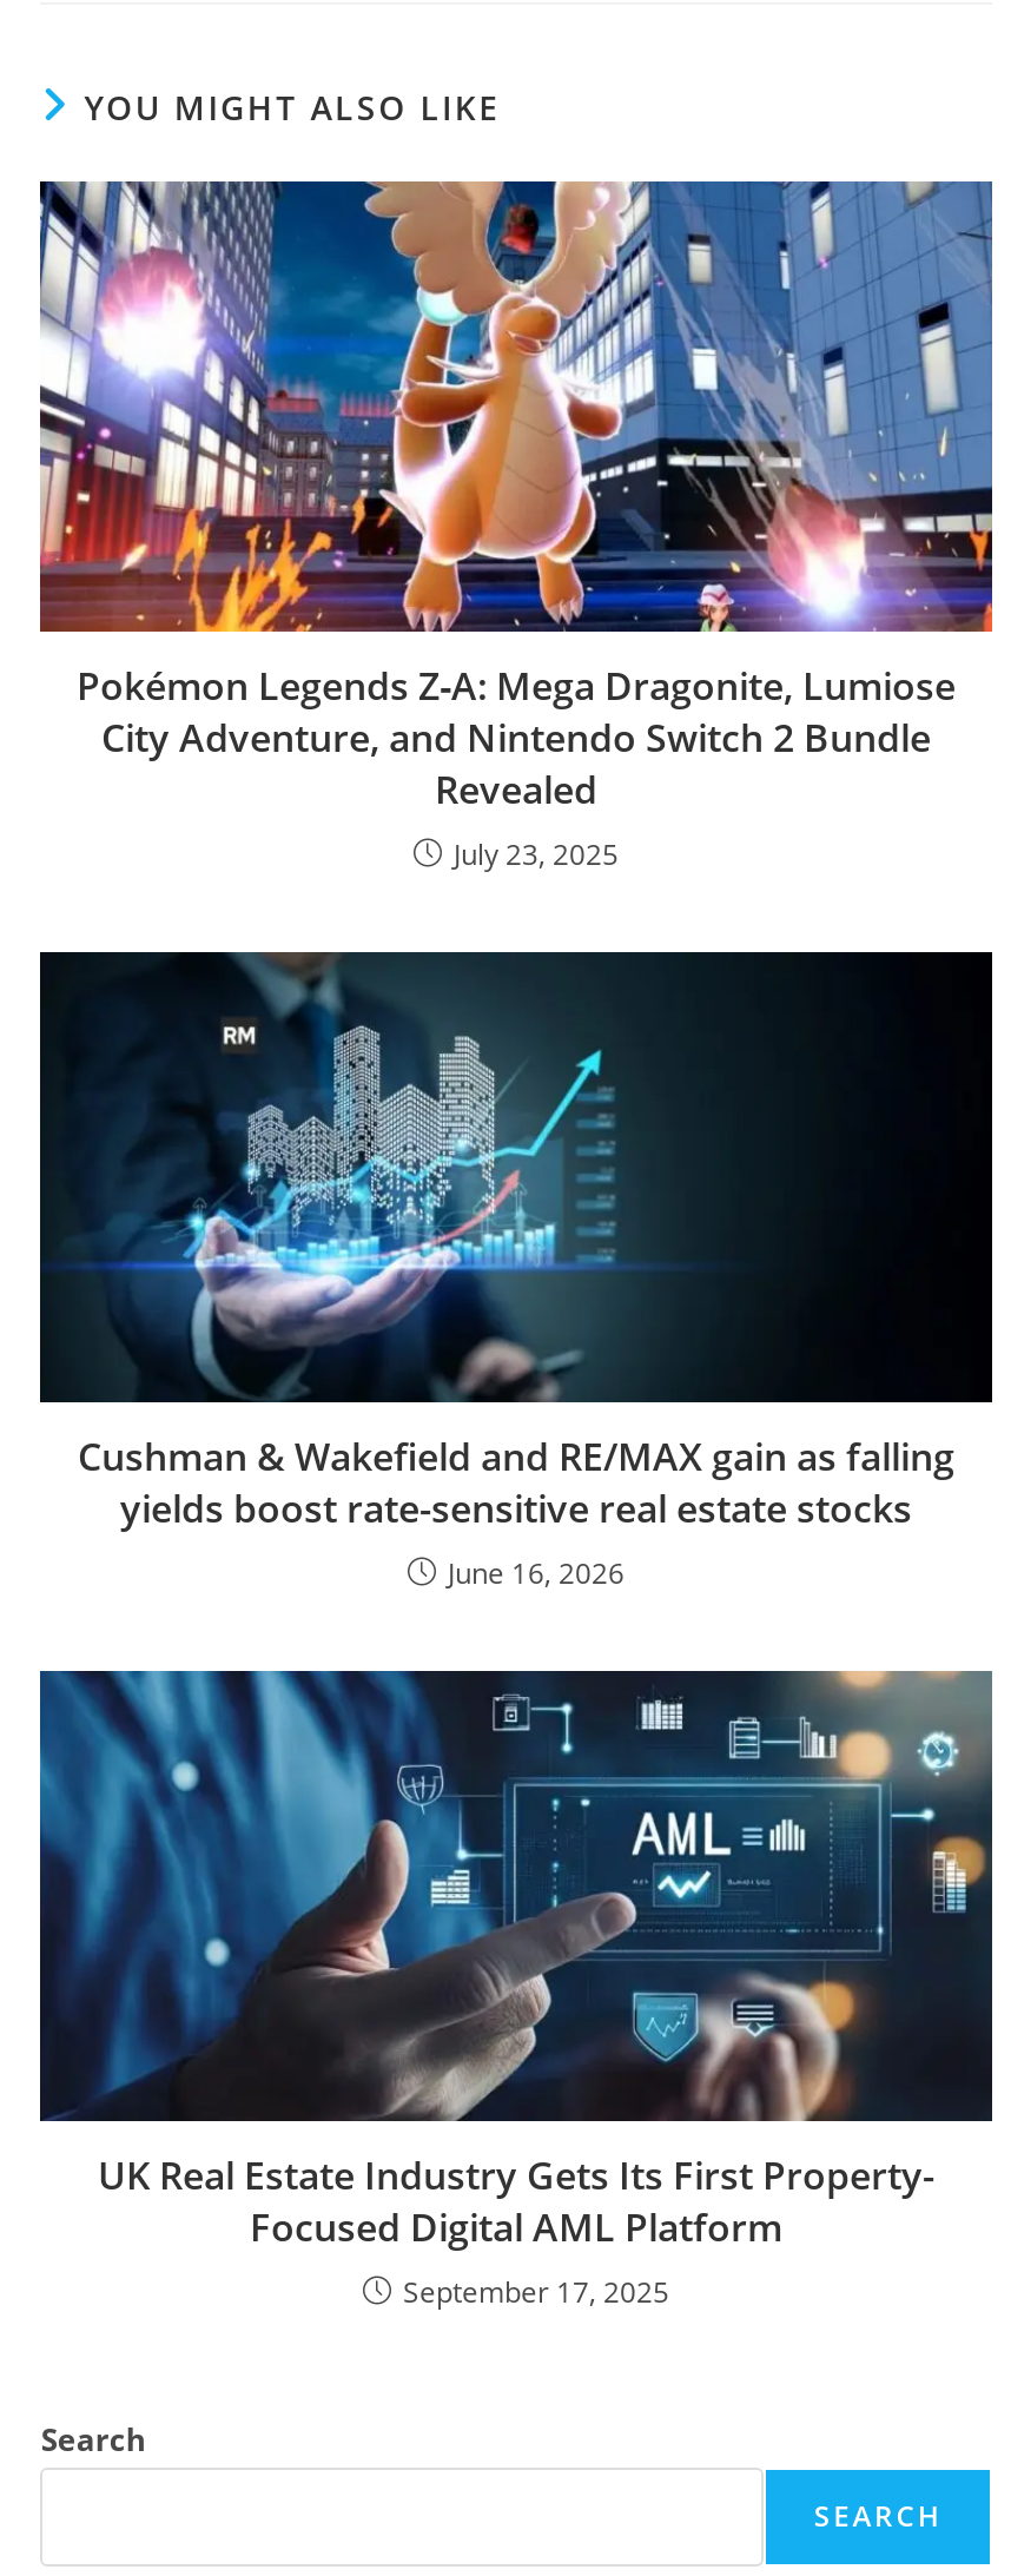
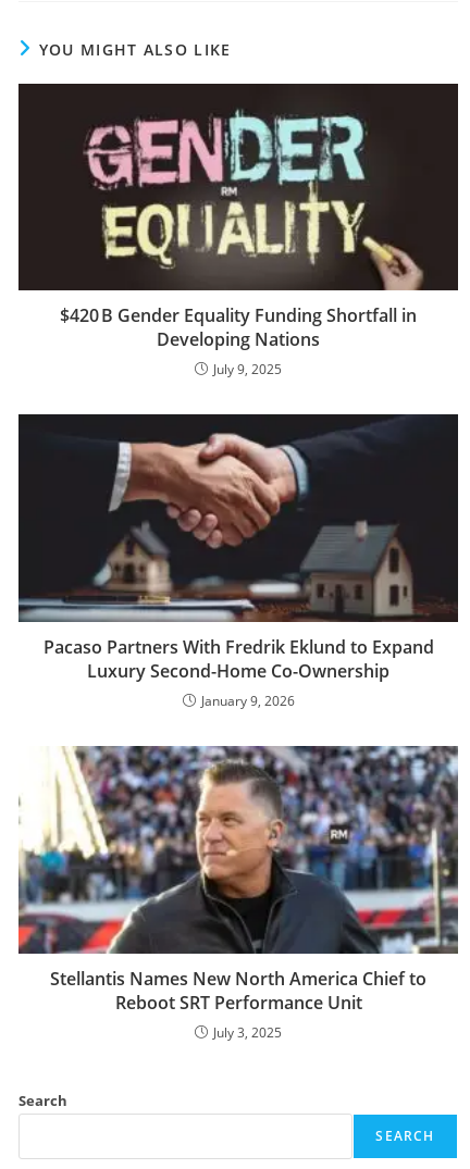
[38,179,995,874] [image] | Pokémon Legends Z‑A: Mega Dragonite, Lumiose | City Adventure, and Nintendo Switch 2 Bundle | Revealed | July 23, 2025 -> [17,83,459,379] [image] | $420 B Gender Equality Funding Shortfall in | Developing Nations | July 9, 2025
[40,952,992,1593] [image] | Cushman & Wakefield and RE/MAX gain as falling | yields boost rate-sensitive real estate stocks | June 16, 2026 -> [17,414,458,710] [image] | Pacaso Partners With Fredrik Eklund to Expand | Luxury Second-Home Co-Ownership | January 9, 2026
[38,1669,992,2312] [image] | UK Real Estate Industry Gets Its First Property- | Focused Digital AML Platform | September 17, 2025 -> [17,745,458,1042] [image] | Stellantis Names New North America Chief to | Reboot SRT Performance Unit | July 3, 2025

